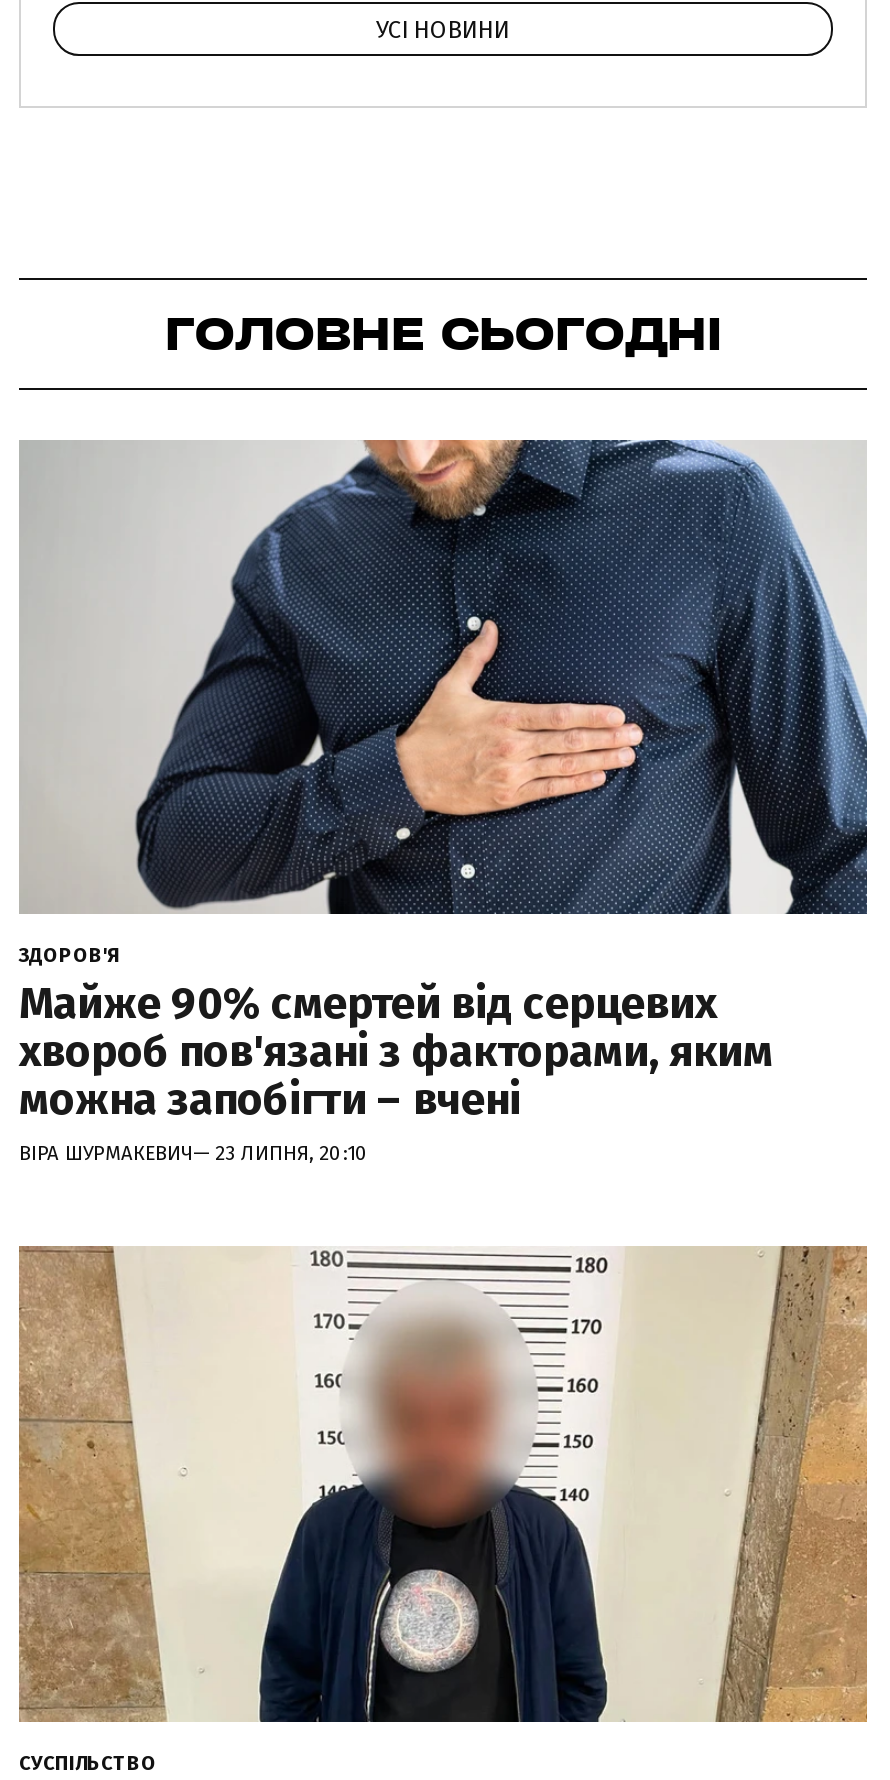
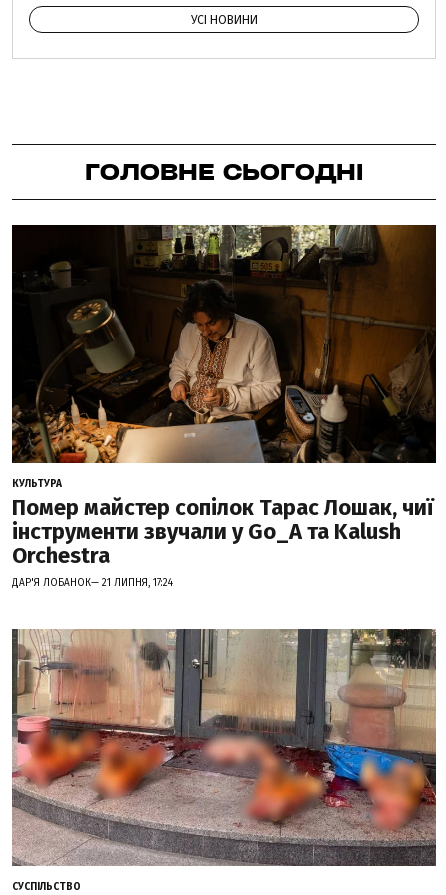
[19,438,869,1167] [image] | ЗДОРОВ'Я | Майже 90% смертей від серцевих | хвороб пов'язані з факторами, яким | можна запобігти – вчені | ВІРА ШУРМАКЕВИЧ— 23 ЛИПНЯ, 20:10 -> [11,224,437,589] [image] | КУЛЬТУРА | Помер майстер сопілок Тарас Лошак, чиї | інструменти звучали у Go_A та Kalush | Orchestra | ДАР'Я ЛОБАНОК— 21 ЛИПНЯ, 17:24
[17,1244,869,1724] [image] -> [11,628,437,867] [image]

